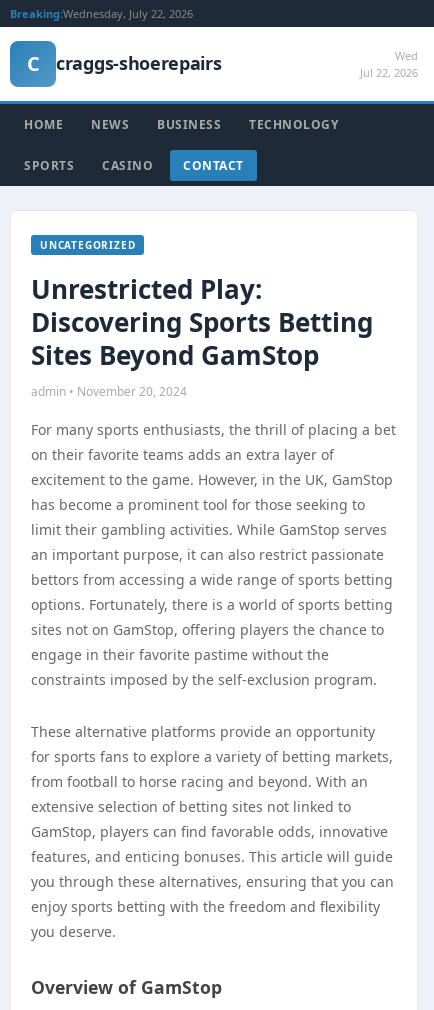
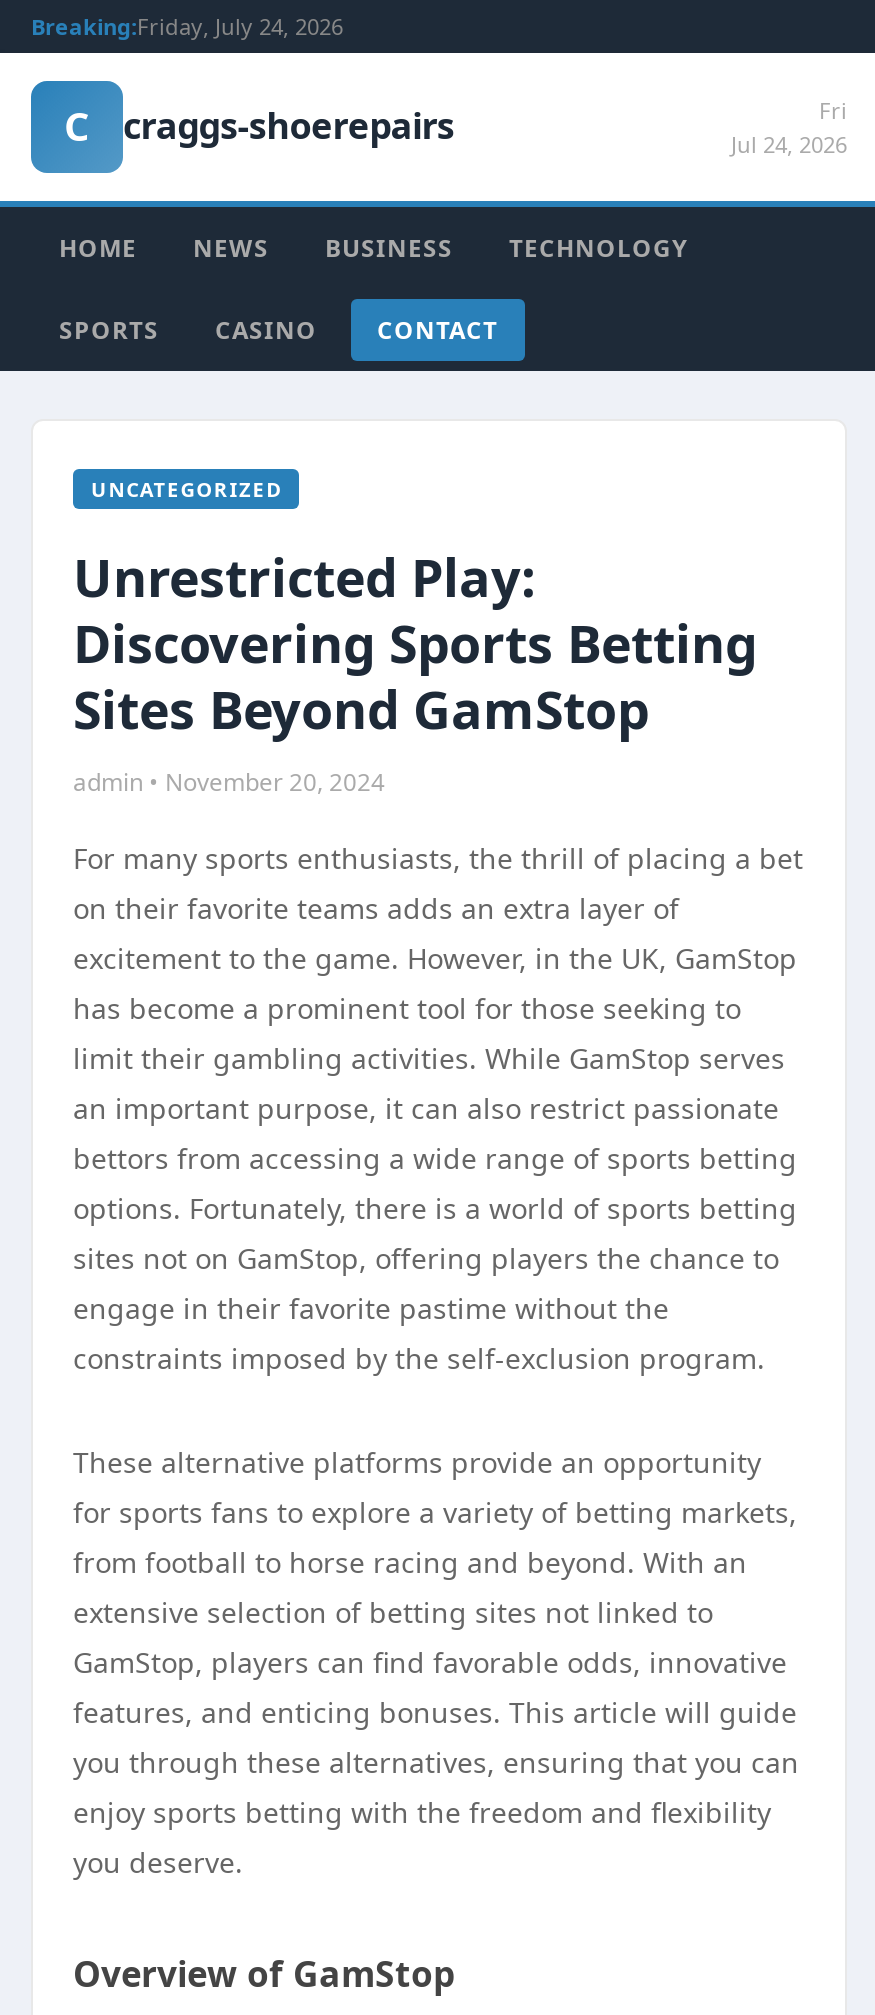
[10,6,193,21] Breaking:Wednesday, July 22, 2026 -> [31,11,343,41] Breaking:Friday, July 24, 2026
[360,48,418,80] Wed | Jul 22, 2026 -> [731,95,847,159] Fri | Jul 24, 2026

